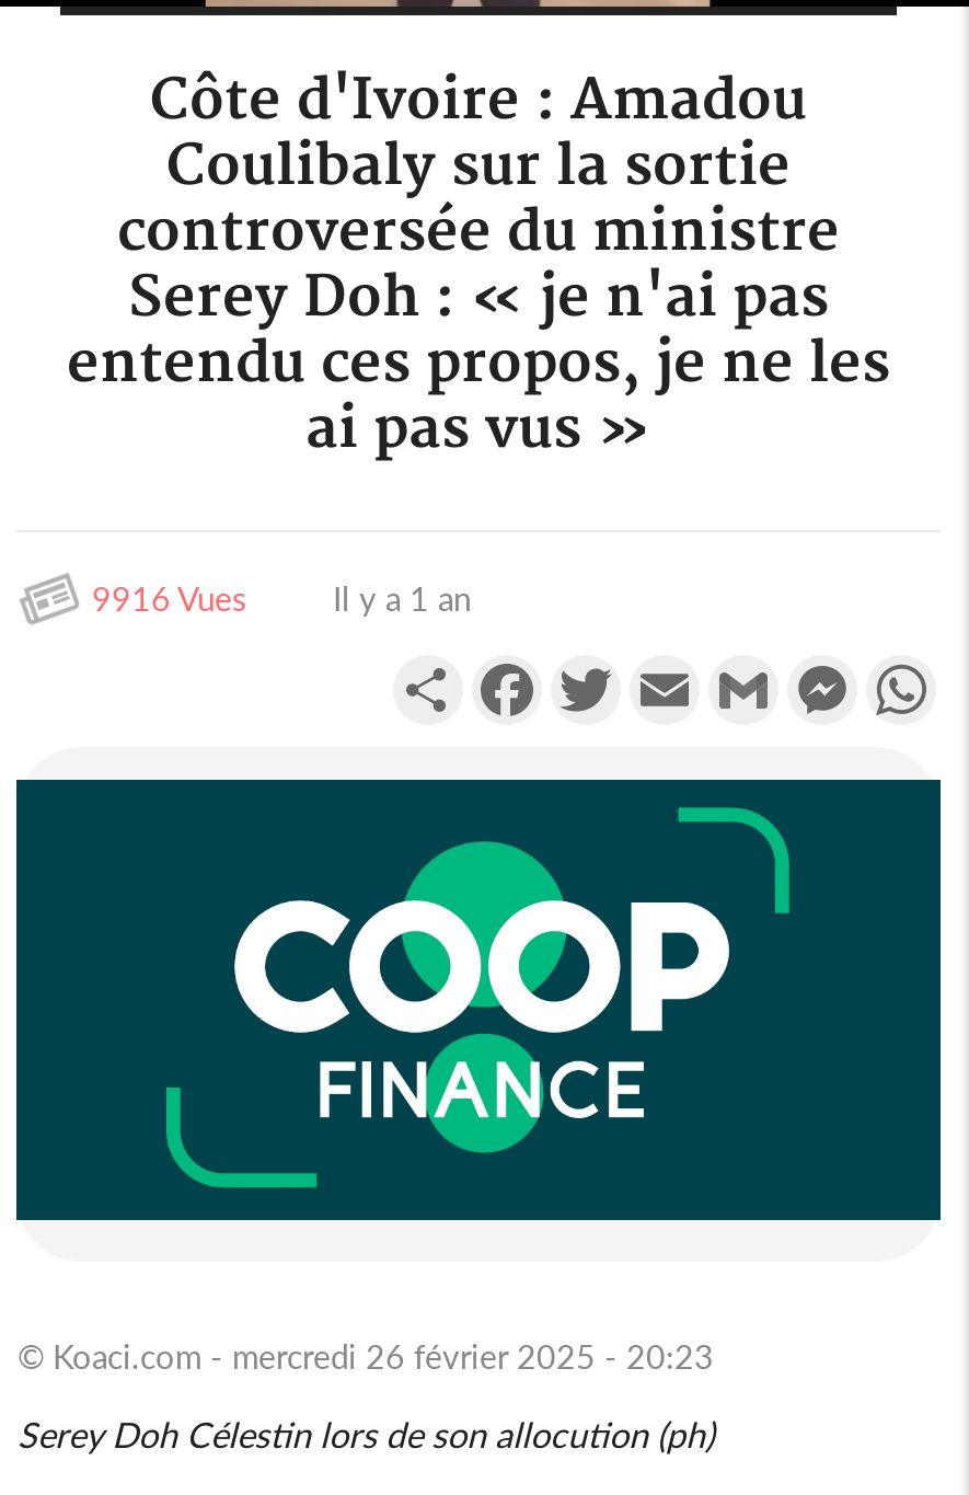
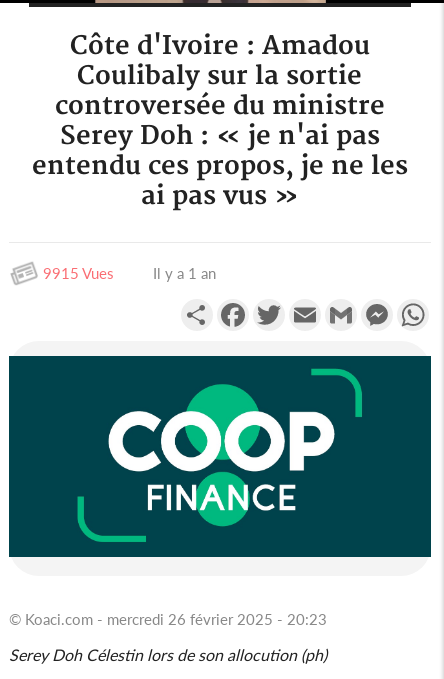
[83,578,471,618] 9916 Vues Il y a 1 an -> [39,264,216,282] 9915 Vues Il y a 1 an

